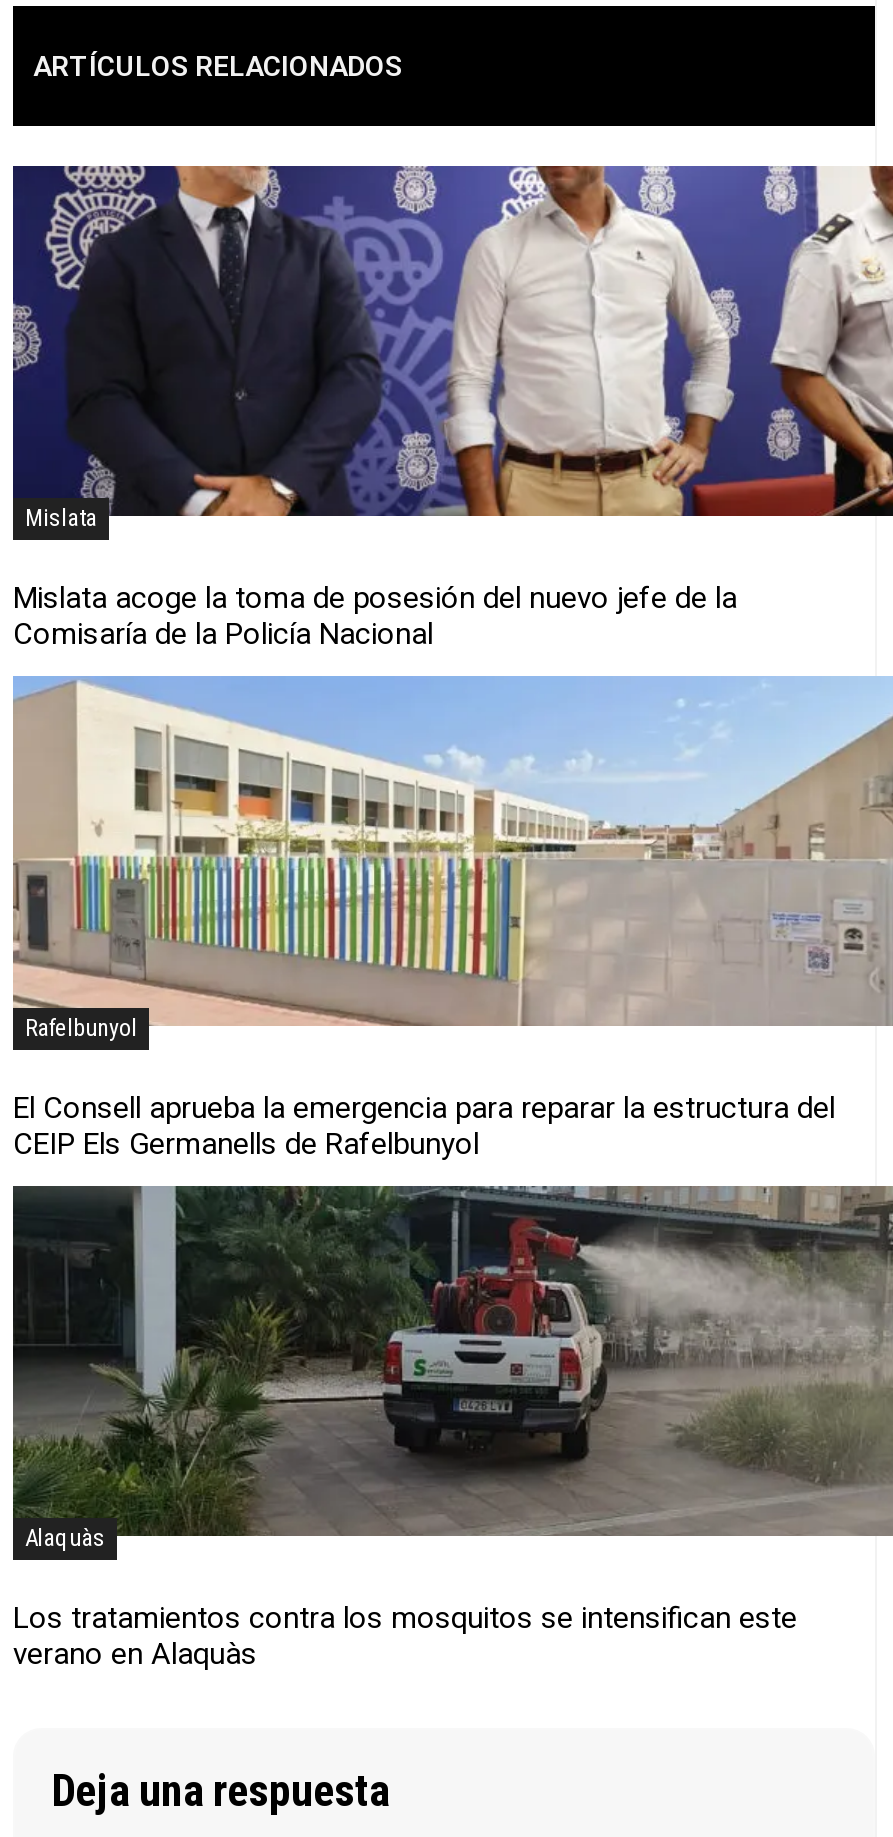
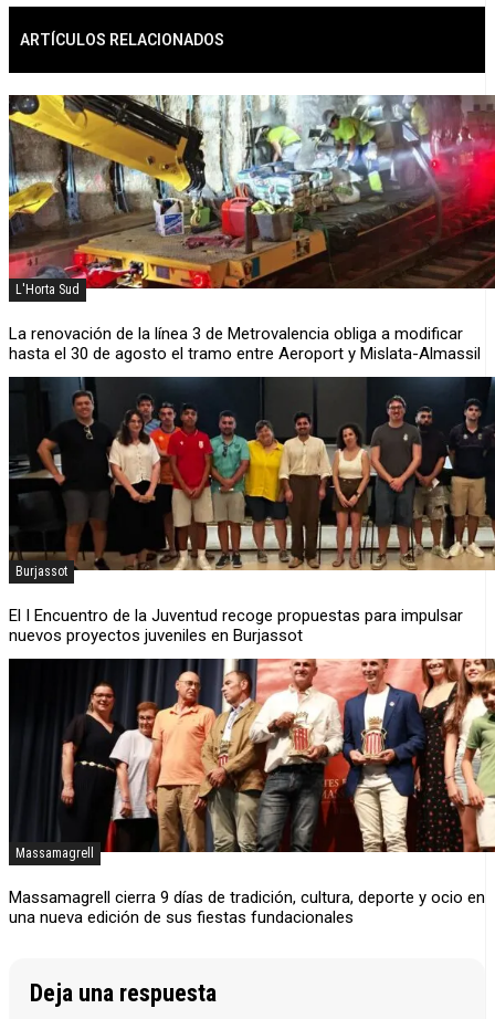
[11,164,887,531] [image] | Mislata -> [8,94,492,297] [image] | L'Horta Sud
[13,579,737,651] Mislata acoge la toma de posesión del nuevo jefe de la | Comisaría de la Policía Nacional -> [9,323,481,363] La renovación de la línea 3 de Metrovalencia obliga a modificar | hasta el 30 de agosto el tramo entre Aeroport y Mislata-Almassil
[11,676,887,1042] [image] | Rafelbunyol -> [8,376,492,579] [image] | Burjassot
[13,1090,835,1162] El Consell aprueba la emergencia para reparar la estructura del | CEIP Els Germanells de Rafelbunyol -> [9,606,463,645] El I Encuentro de la Juventud recoge propuestas para impulsar | nuevos proyectos juveniles en Burjassot
[13,1184,887,1553] [image] | Alaquàs -> [9,658,492,861] [image] | Massamagrell
[13,1601,797,1673] Los tratamientos contra los mosquitos se intensifican este | verano en Alaquàs -> [9,888,485,928] Massamagrell cierra 9 días de tradición, cultura, deporte y ocio en | una nueva edición de sus fiestas fundacionales

